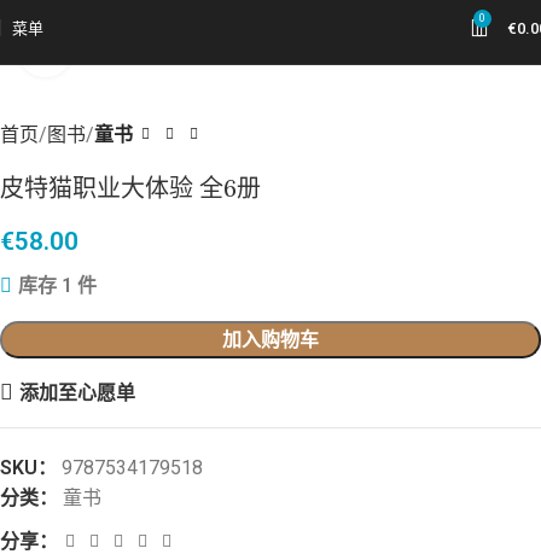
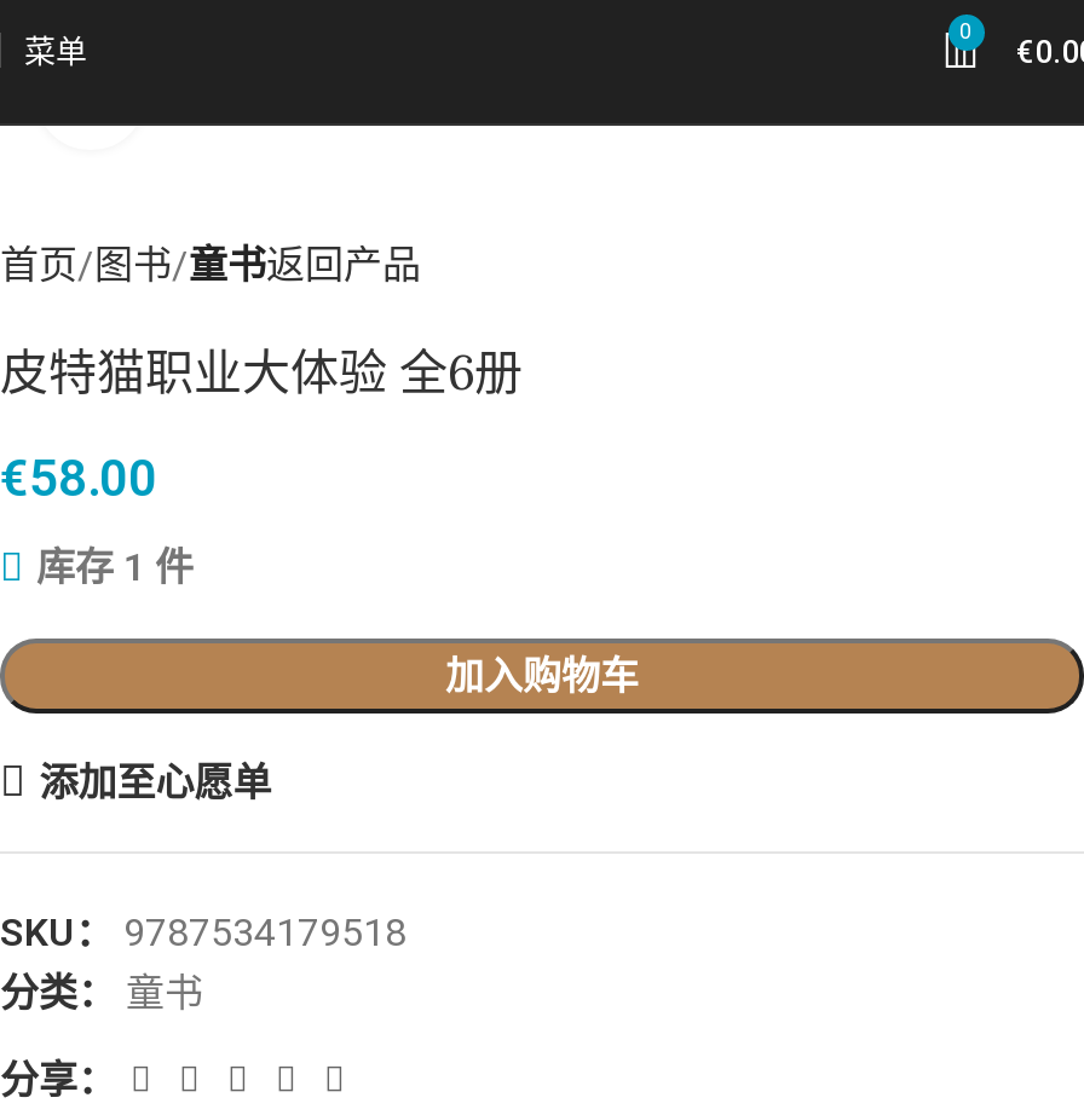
[0,123,133,146] 首页 图书 童书 -> [0,242,421,288] 首页 图书 童书返回产品

